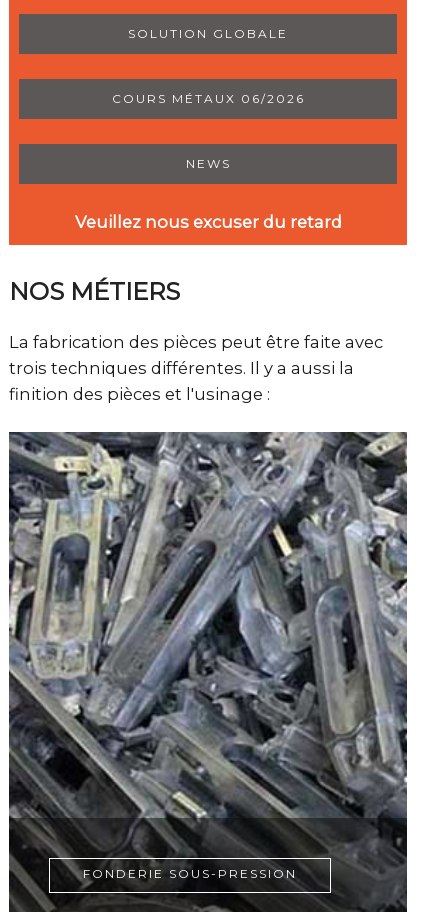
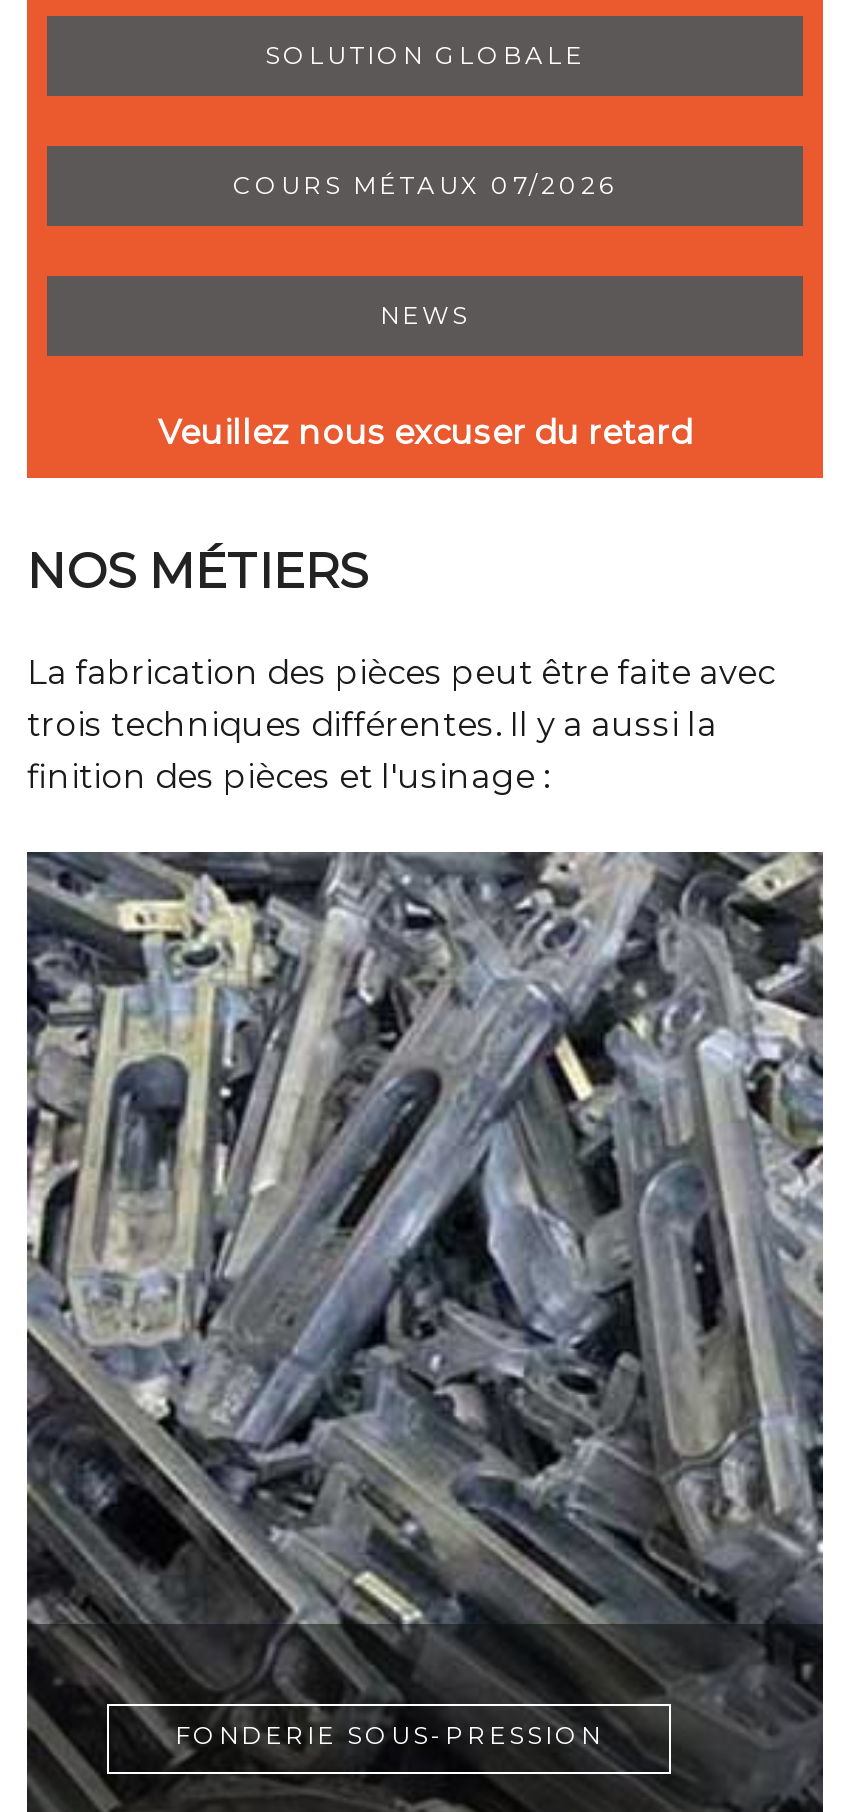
[111,91,304,106] COURS MÉTAUX 06/2026 -> [233,170,617,200] COURS MÉTAUX 07/2026

